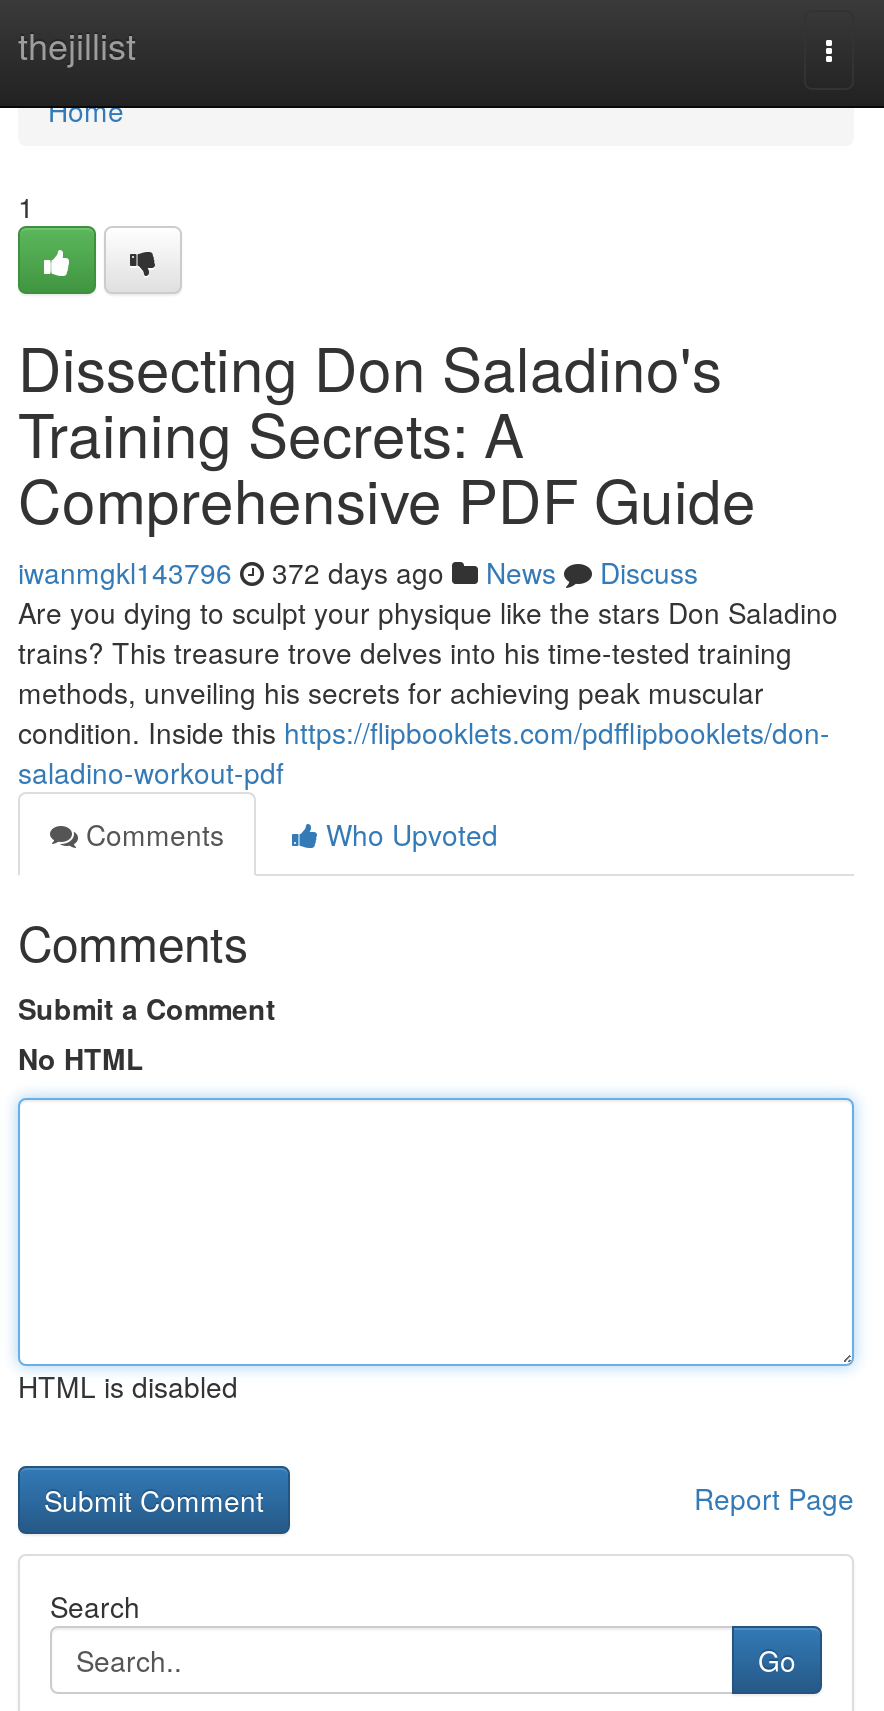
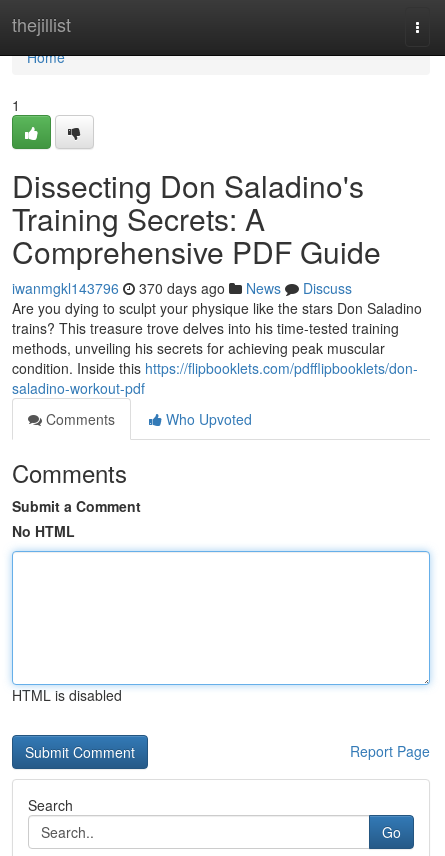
[18,552,698,592] iwanmgkl143796 372 days ago News Discuss -> [12,278,352,298] iwanmgkl143796 370 days ago News Discuss

